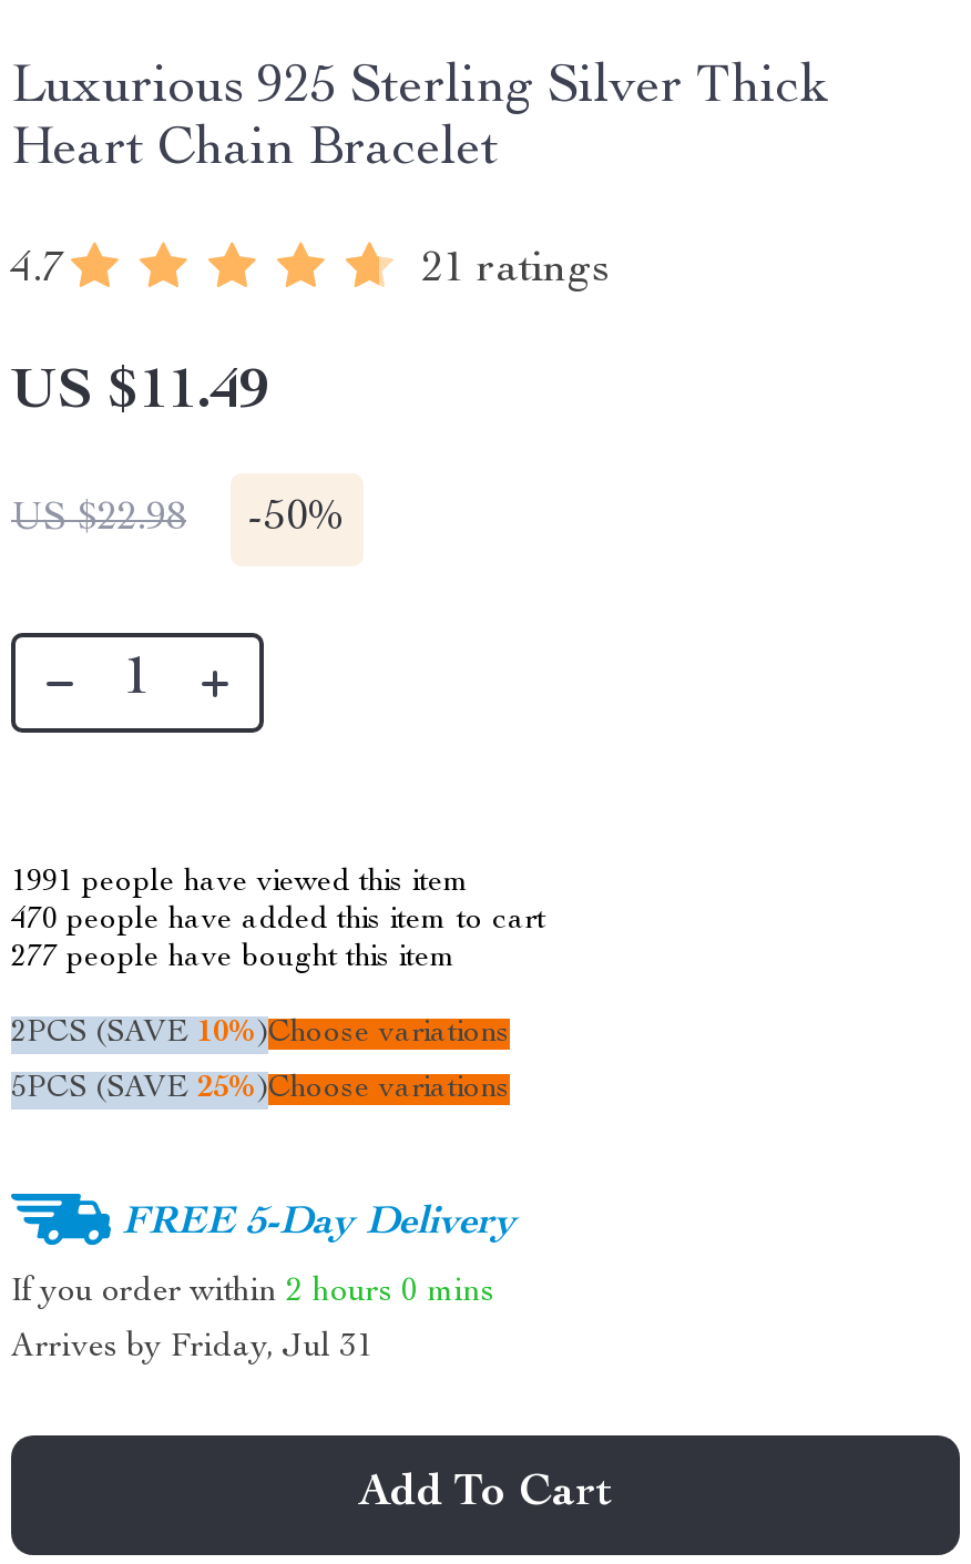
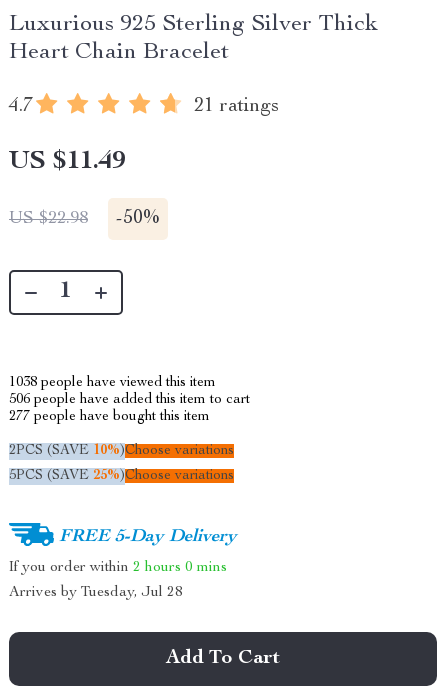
[11,868,470,899] 1991 people have viewed this item -> [9,376,216,390] 1038 people have viewed this item
[11,906,545,937] 470 people have added this item to cart -> [9,393,250,407] 506 people have added this item to cart
[11,1331,375,1364] Arrives by Friday, Jul 31 -> [9,585,183,600] Arrives by Tuesday, Jul 28

